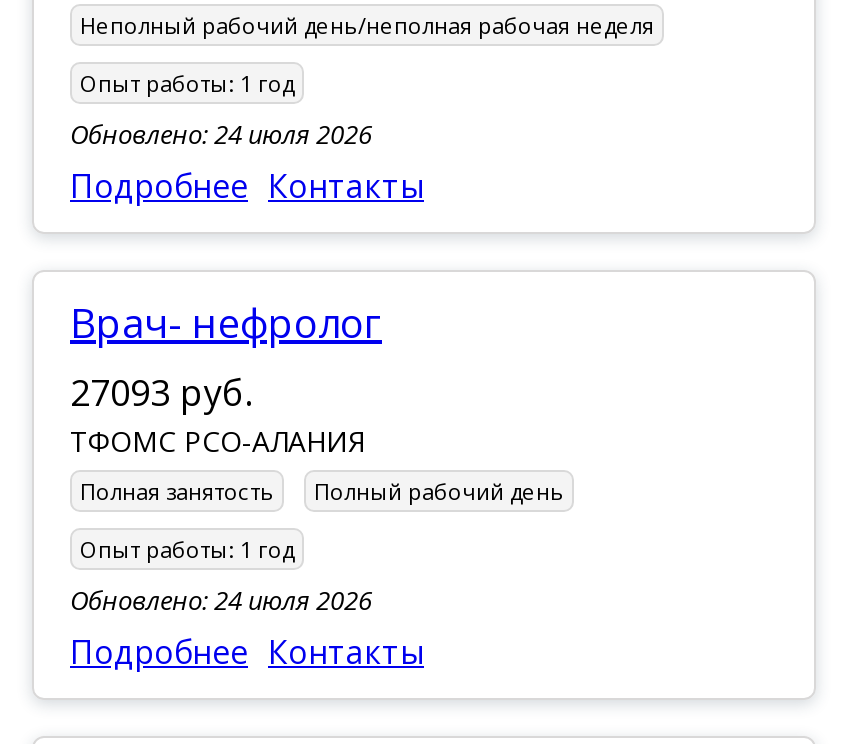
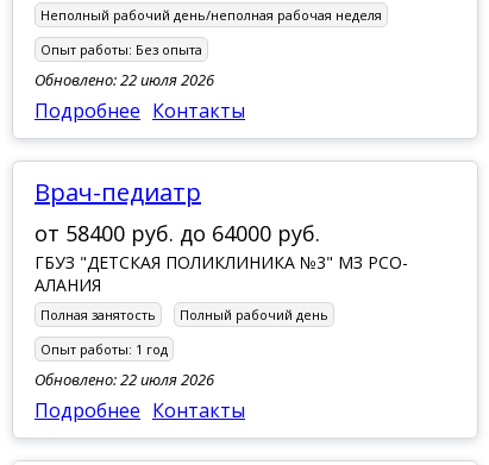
[80,68,294,98] Опыт работы: 1 год -> [40,40,202,58] Опыт работы: Без опыта
[70,116,372,152] Обновлено: 24 июля 2026 -> [35,69,214,90] Обновлено: 22 июля 2026
[70,296,382,460] Врач- нефролог | 27093 руб. | ТФОМС РСО-АЛАНИЯ -> [35,176,408,296] Врач-педиатр | от 58400 руб. до 64000 руб. | ГБУЗ "ДЕТСКАЯ ПОЛИКЛИНИКА №3" МЗ РСО- | АЛАНИЯ
[70,582,372,618] Обновлено: 24 июля 2026 -> [35,368,214,390] Обновлено: 22 июля 2026

